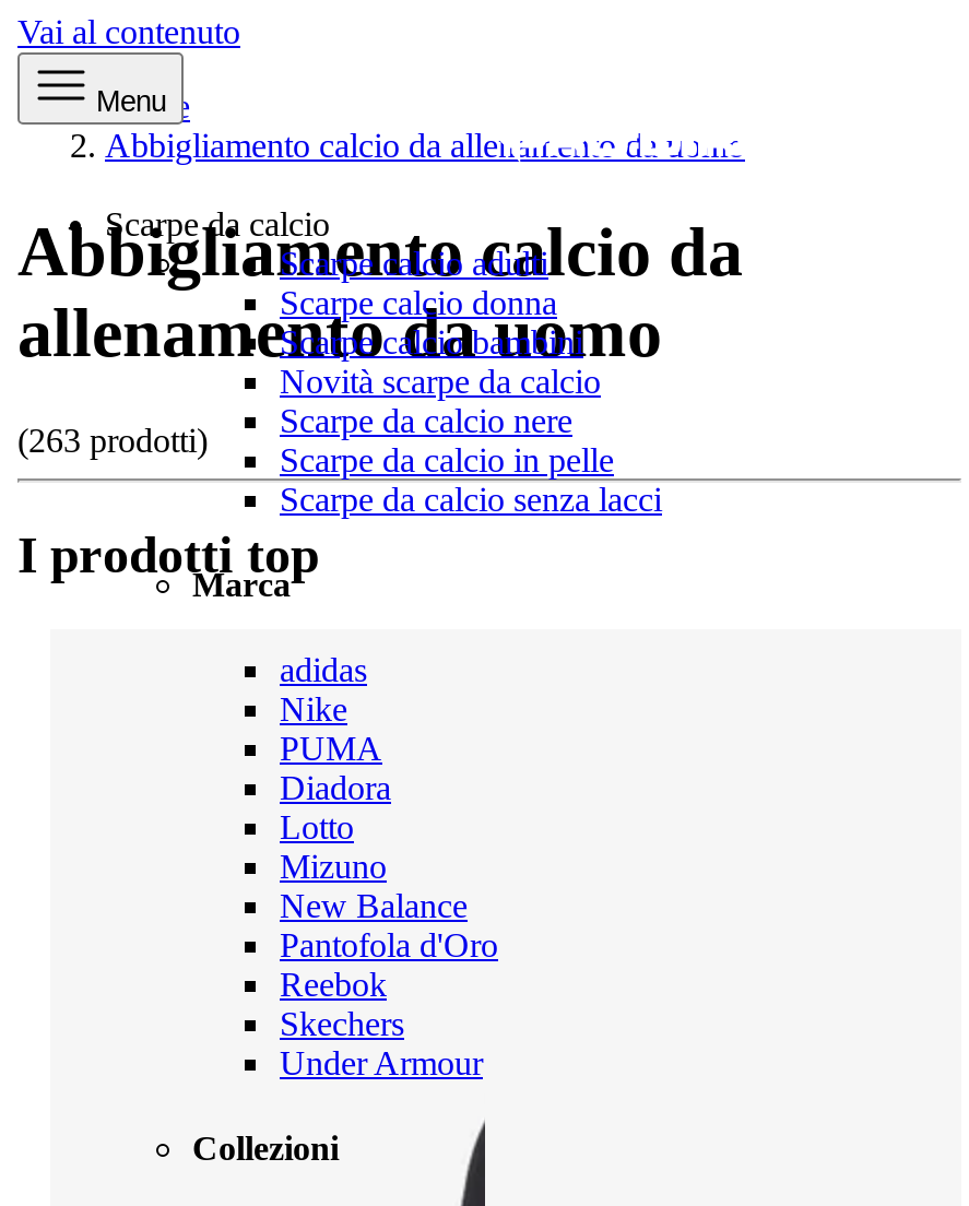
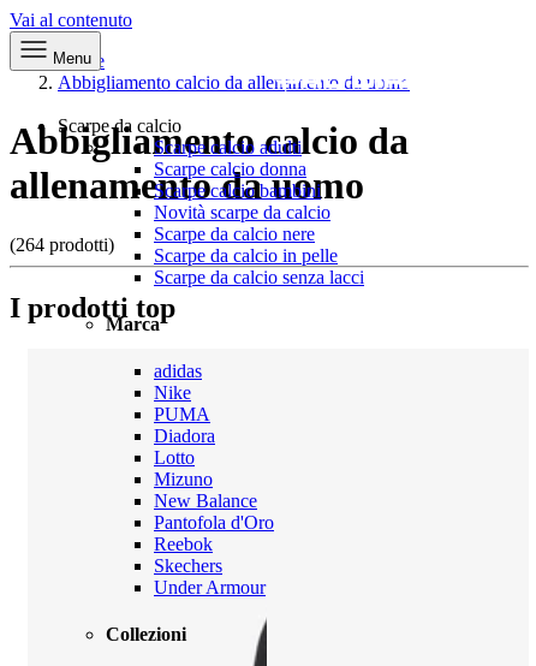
[17,421,208,459] (263 prodotti) -> [10,234,114,255] (264 prodotti)

